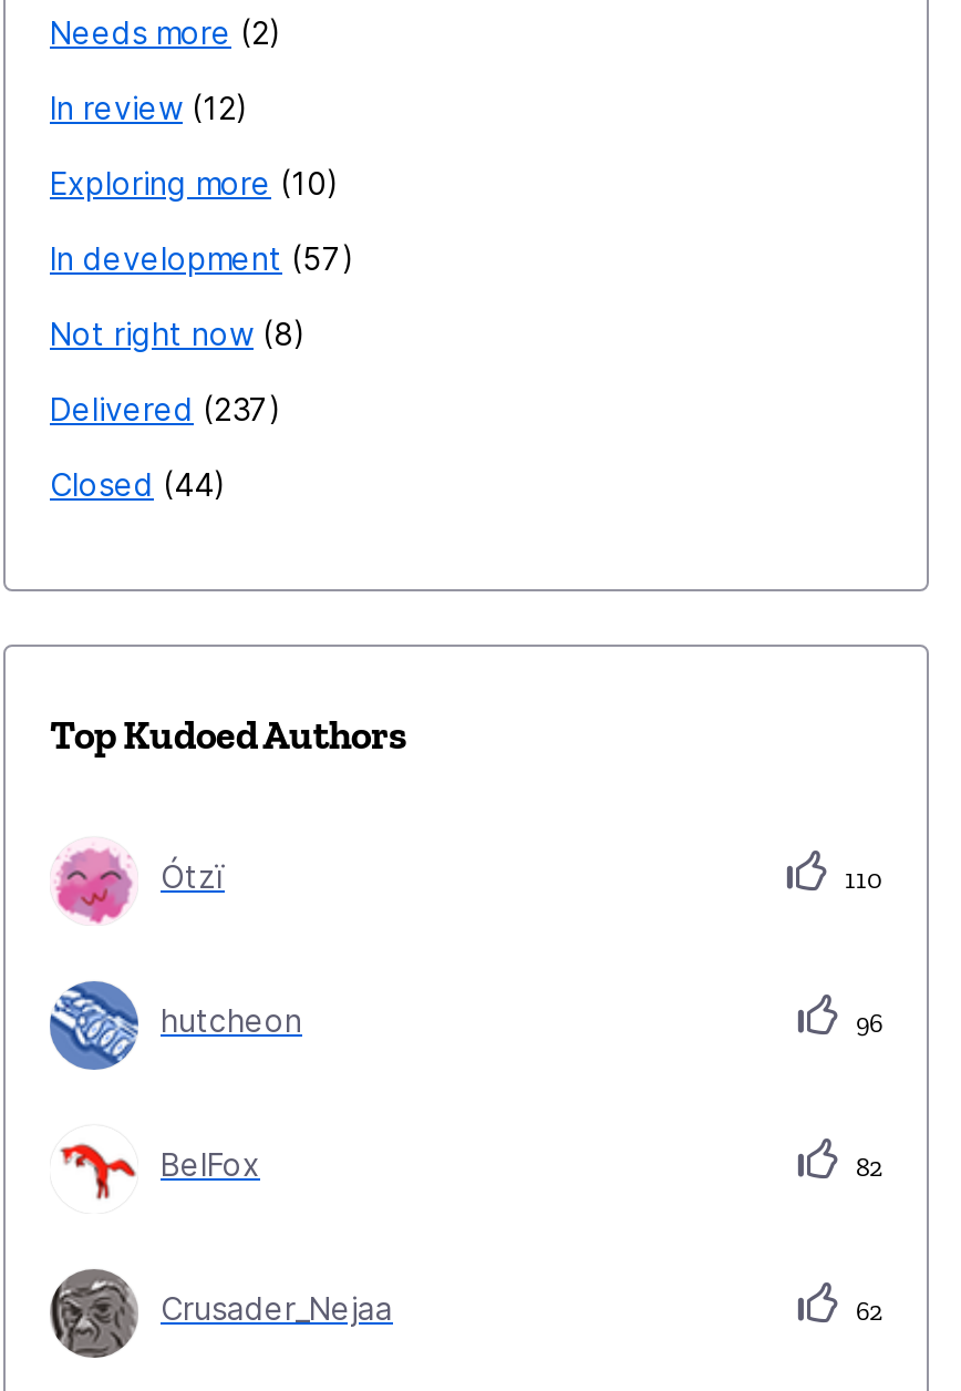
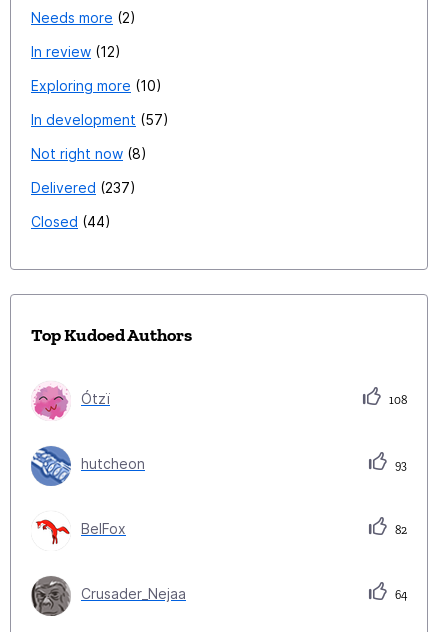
[838,864,882,895] 110 -> [386,393,407,407] 108
[849,1008,882,1039] 96 -> [392,458,407,472] 93
[849,1296,882,1327] 62 -> [392,588,407,602] 64

